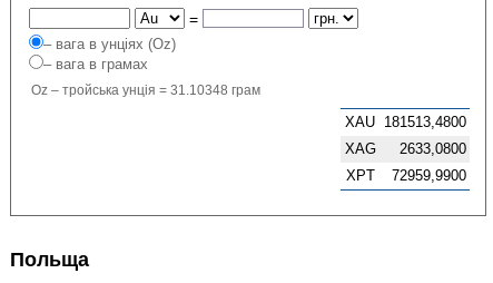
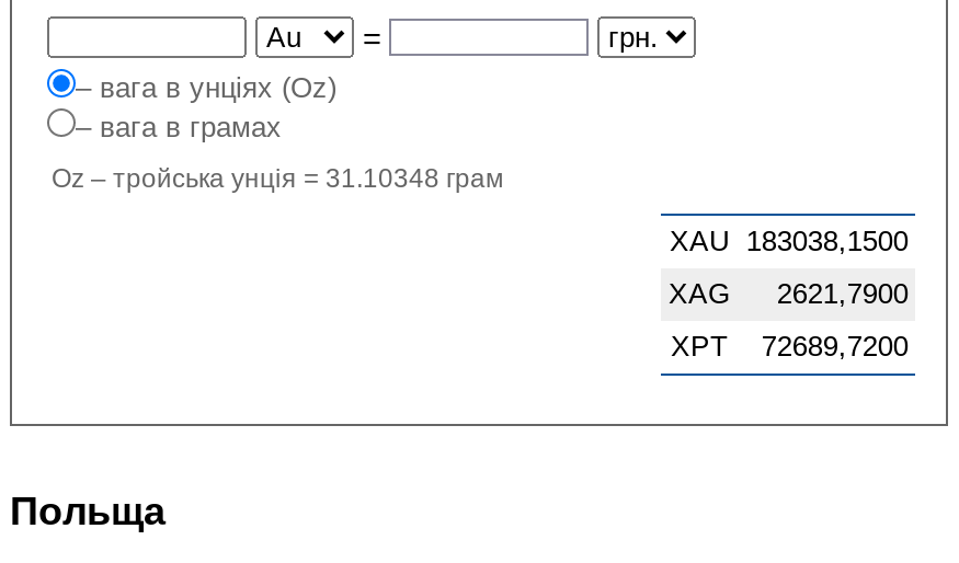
[345,114,466,131] XAU 181513,4800 -> [670,226,908,258] XAU 183038,1500
[344,141,466,158] XAG 2633,0800 -> [669,278,908,311] XAG 2621,7900
[346,168,466,184] XPT 72959,9900 -> [671,331,908,364] XPT 72689,7200

